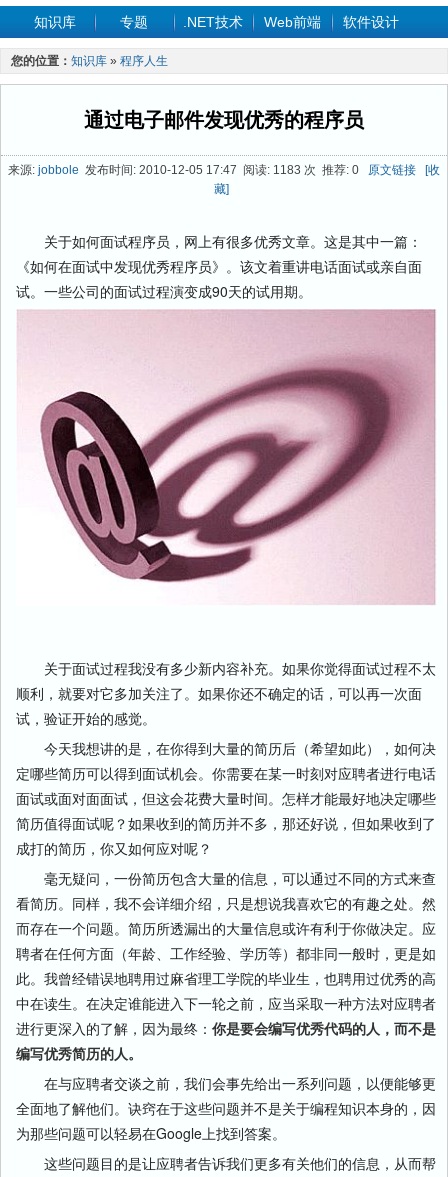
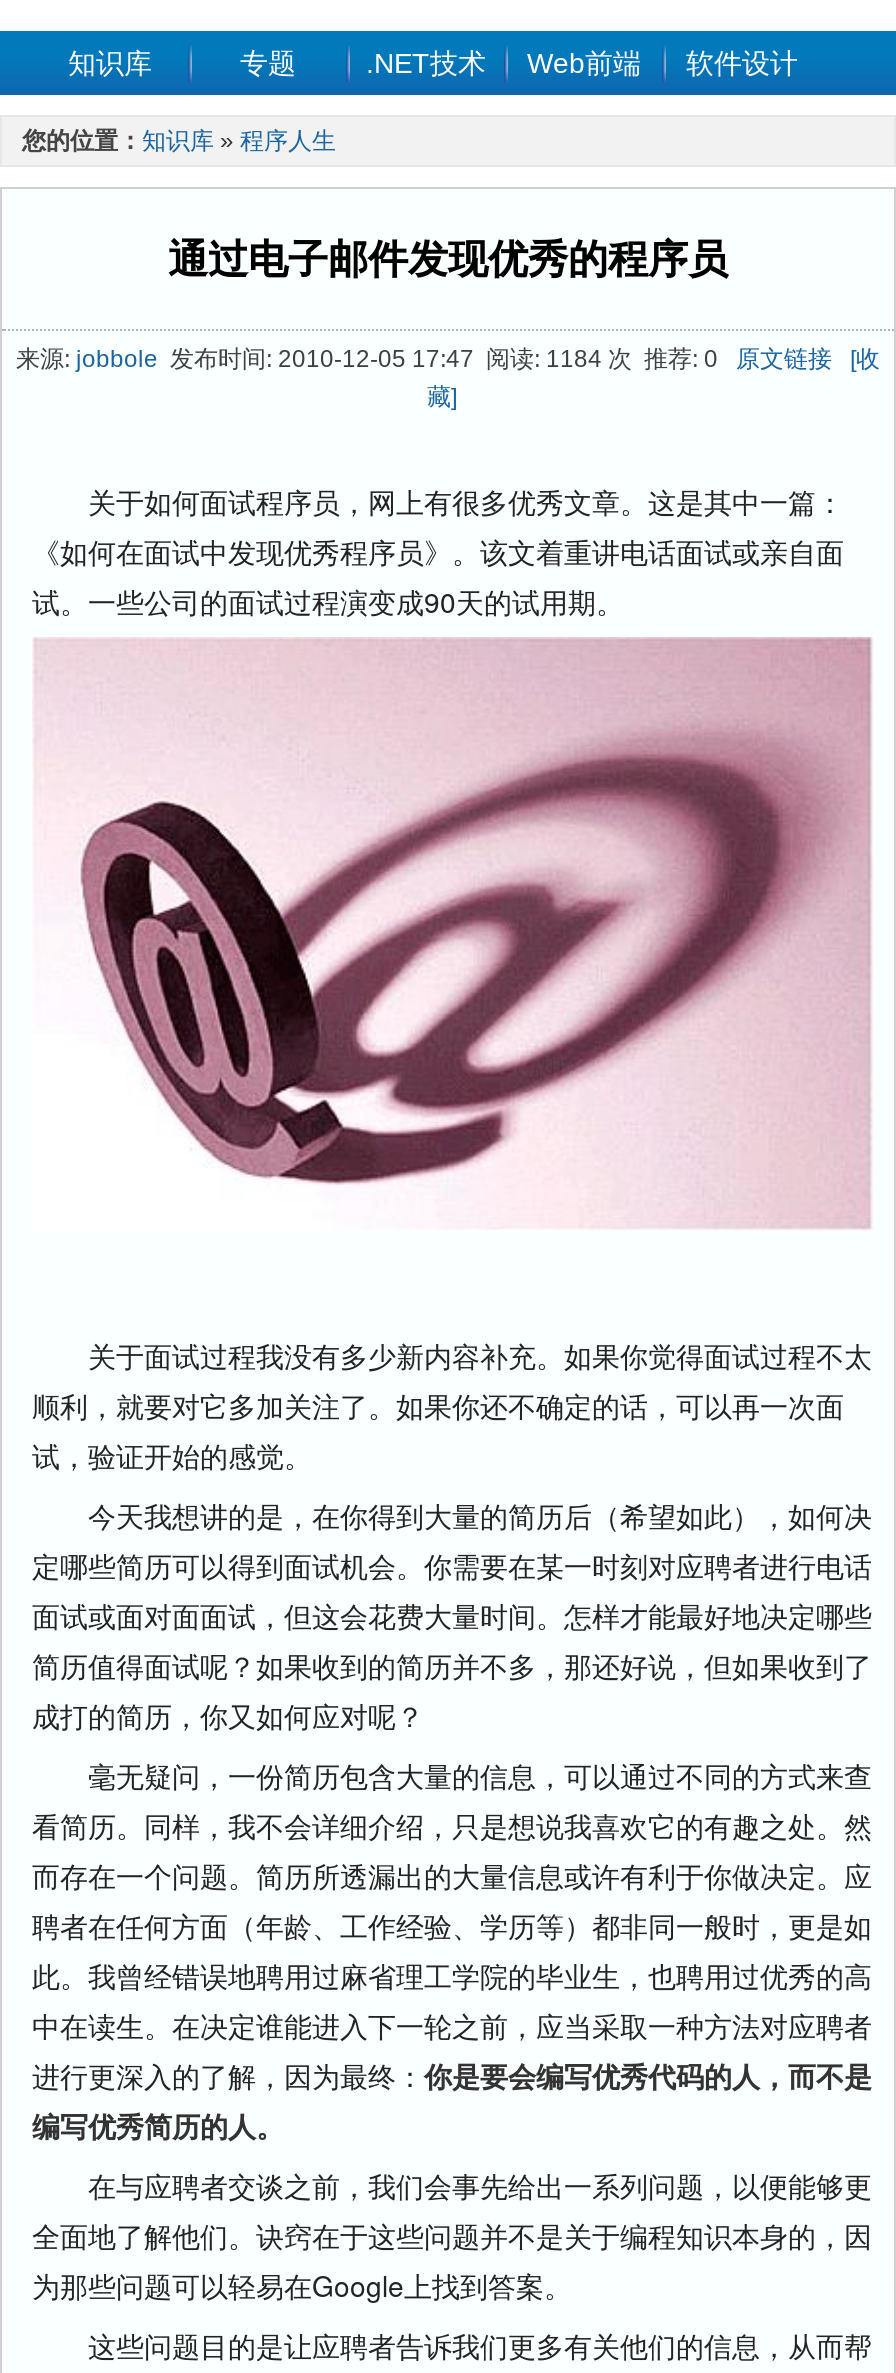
[8,163,416,177] 来源: jobbole发布时间: 2010-12-05 17:47 阅读: 1183 次 推荐: 0原文链接 -> [16,345,832,373] 来源: jobbole发布时间: 2010-12-05 17:47 阅读: 1184 次 推荐: 0原文链接

